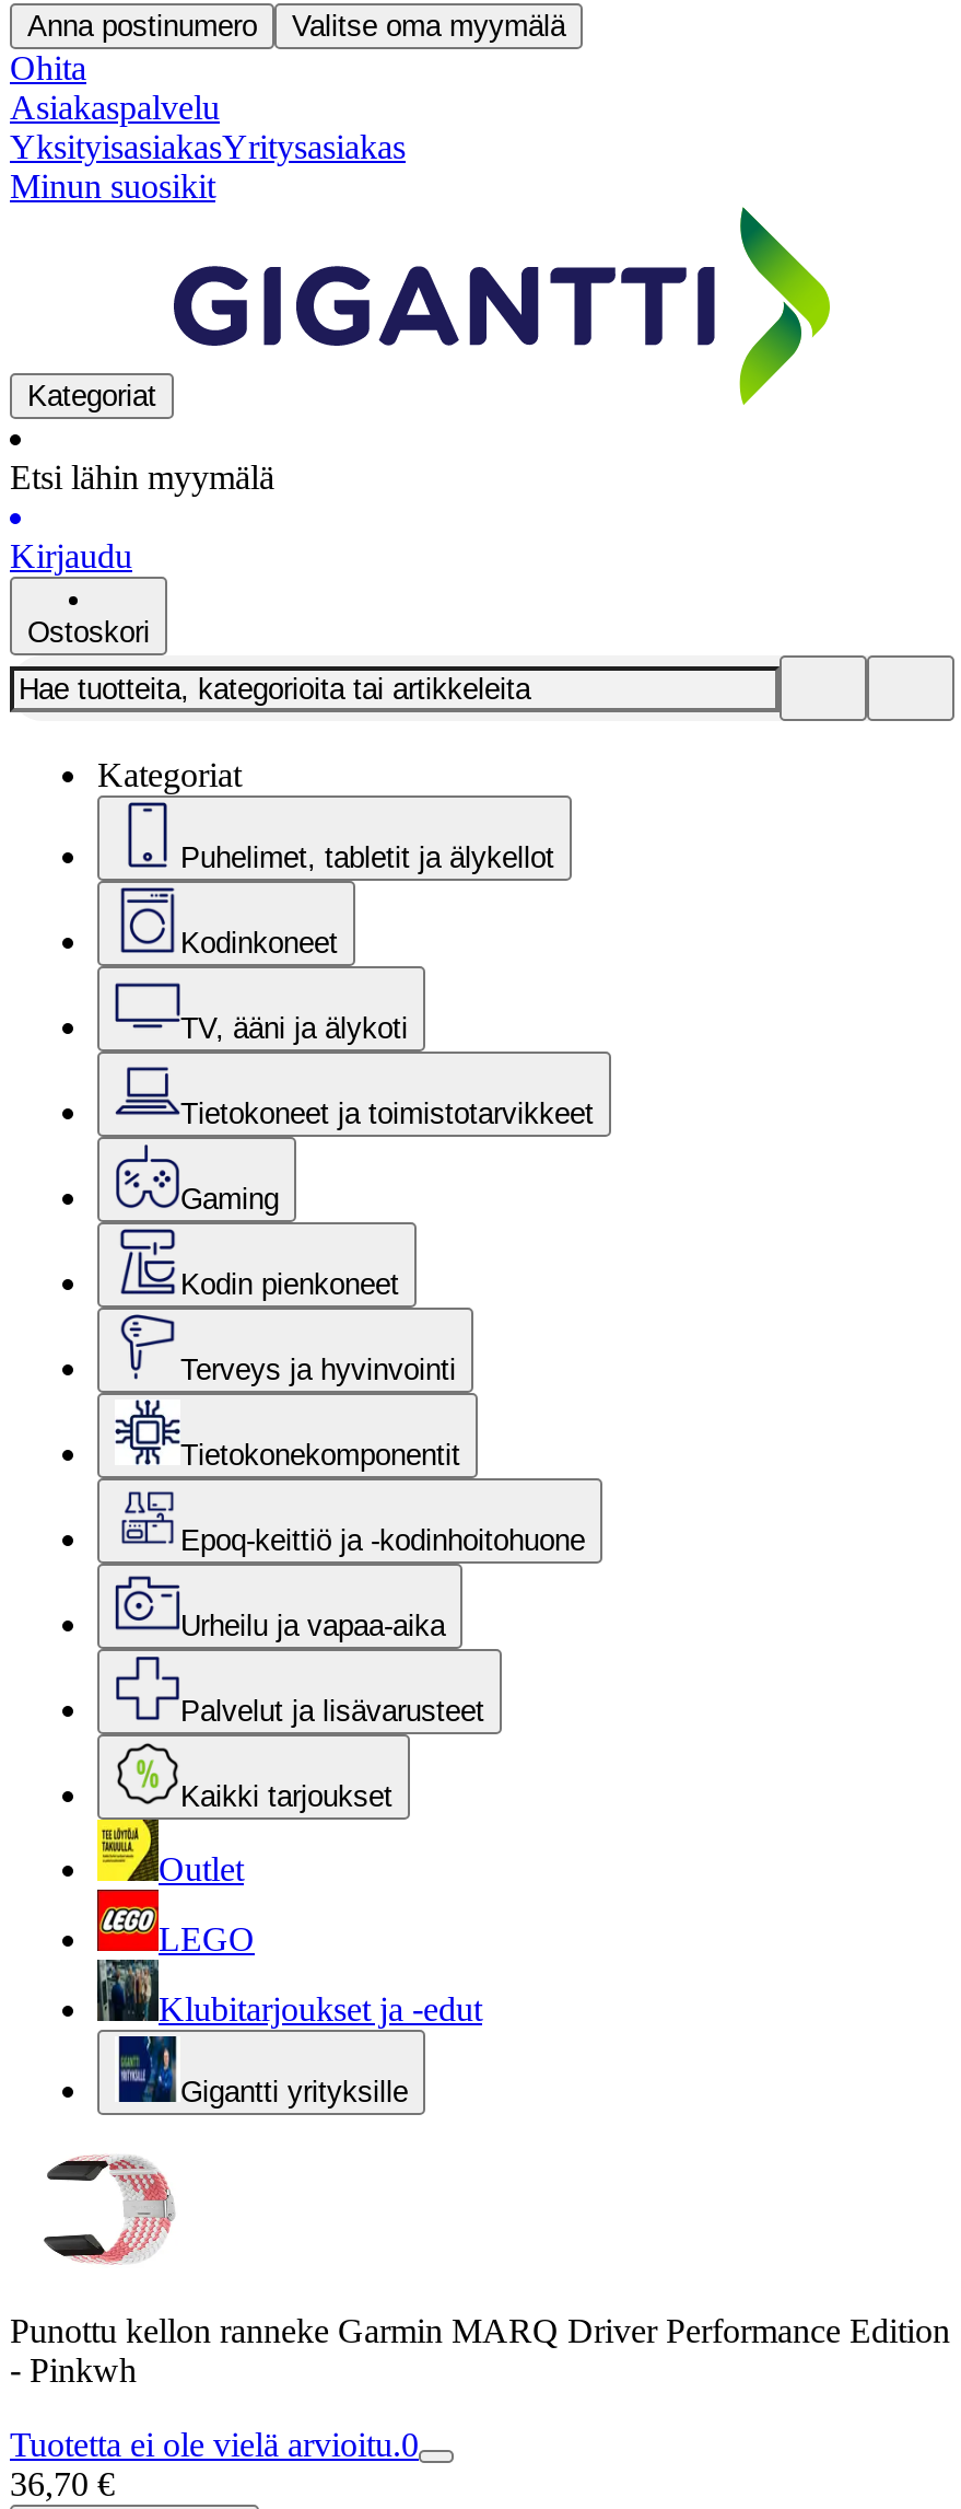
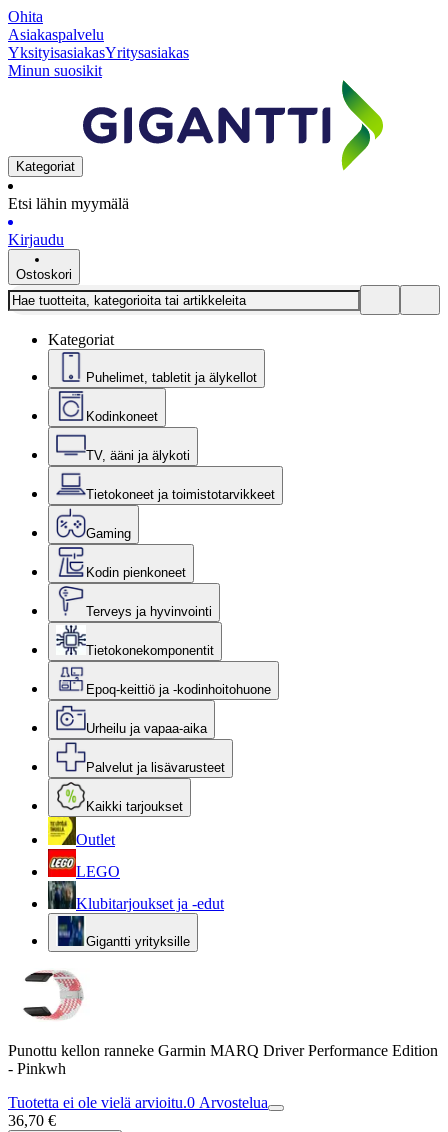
[27,10,565,43] Anna postinumero | Valitse oma myymälä -> none
[10,2426,419,2463] Tuotetta ei ole vielä arvioitu.0 -> [8,1094,268,1111] Tuotetta ei ole vielä arvioitu.0 Arvostelua

